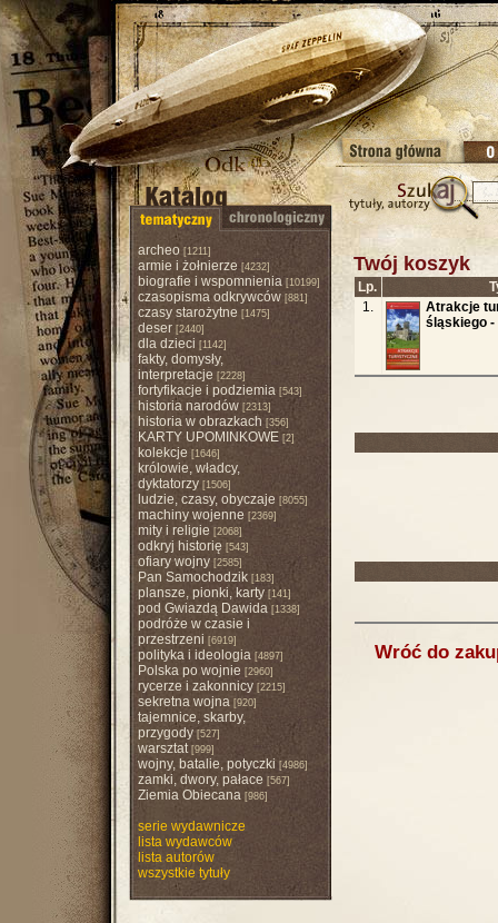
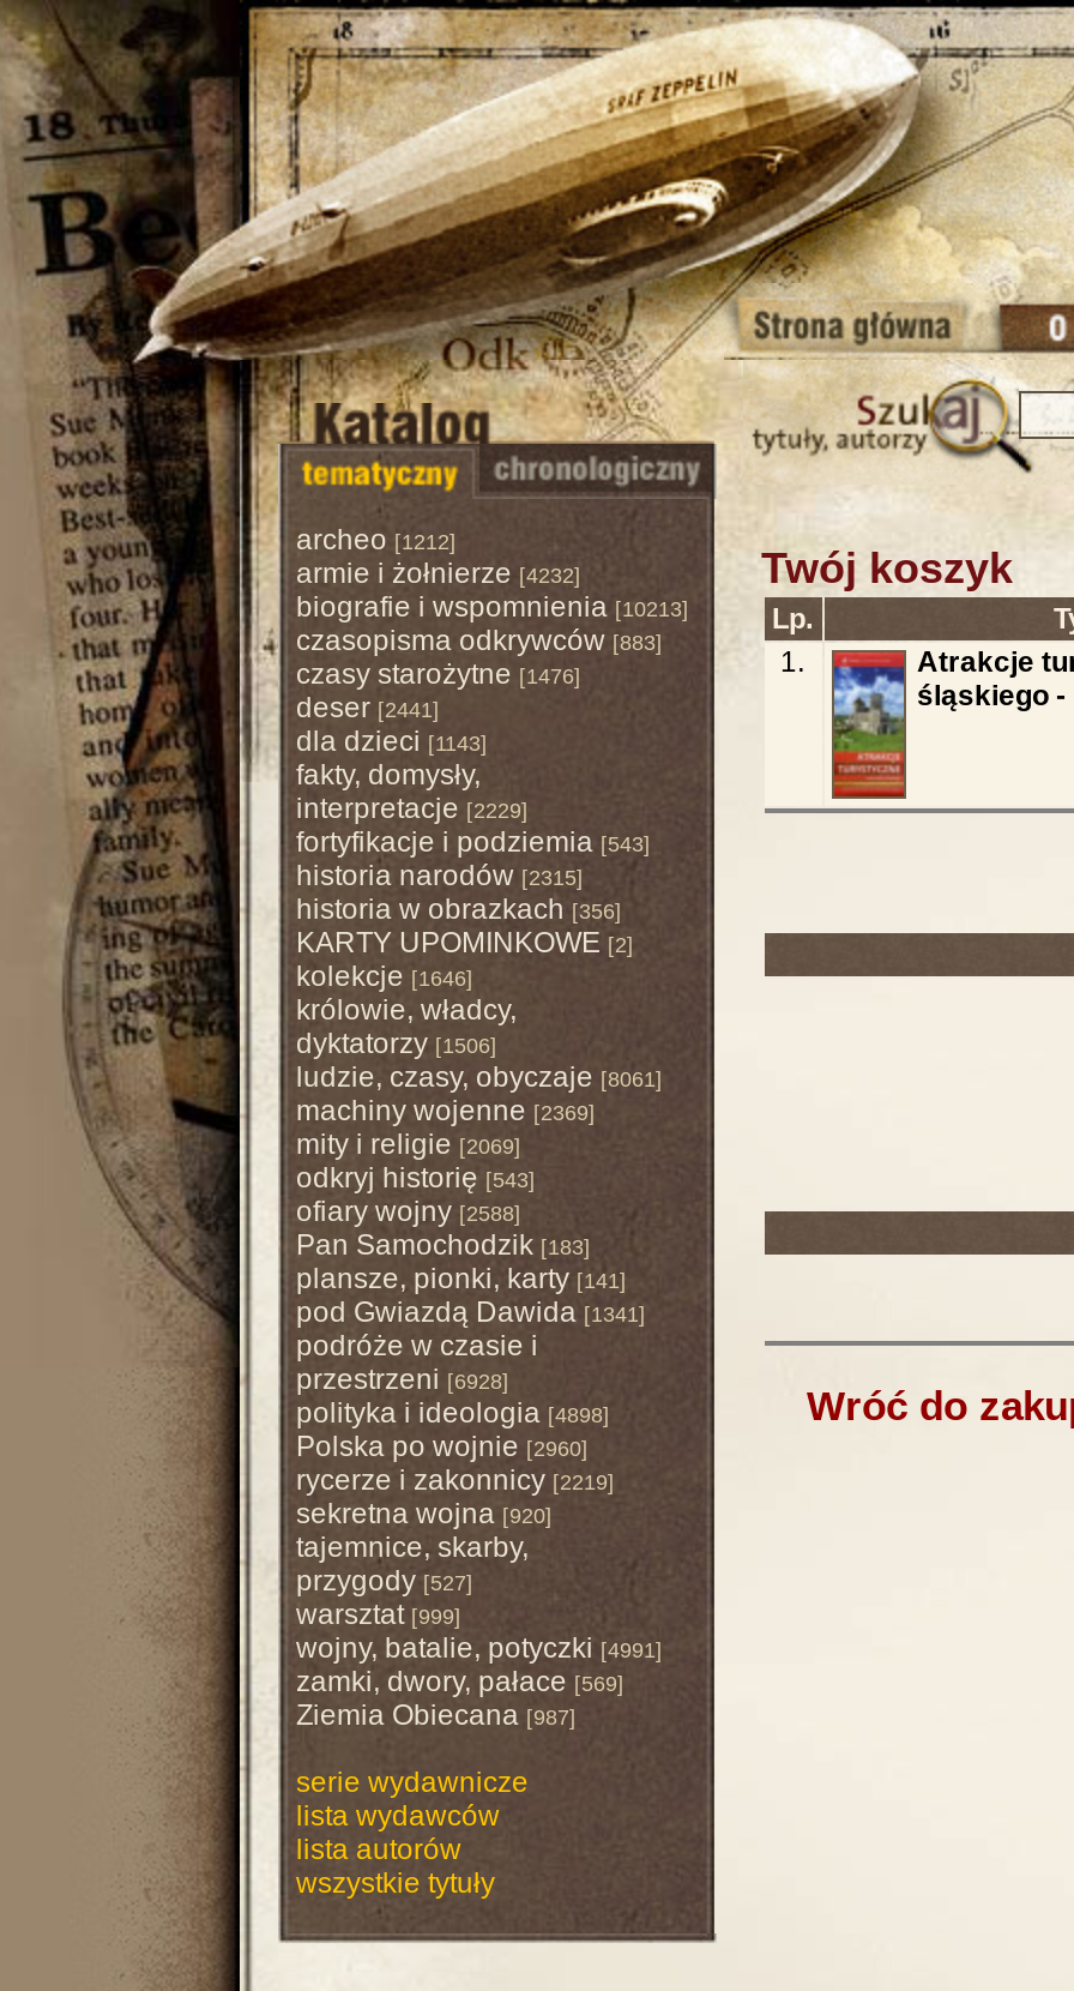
[137,242,211,258] archeo [1211] -> [296,523,457,557] archeo [1212]
[137,274,320,289] biografie i wspomnienia [10199] -> [296,590,689,624] biografie i wspomnienia [10213]
[137,289,307,305] czasopisma odkrywców [881] -> [296,624,663,657] czasopisma odkrywców [883]
[137,305,270,320] czasy starożytne [1475] -> [296,657,581,691] czasy starożytne [1476]
[137,320,204,336] deser [2440] -> [296,691,440,724] deser [2441]
[137,336,226,351] dla dzieci [1142] -> [296,724,488,758] dla dzieci [1143]
[137,367,245,383] interpretacje [2228] -> [296,792,529,825] interpretacje [2229]
[137,398,271,414] historia narodów [2313] -> [296,859,584,892] historia narodów [2315]
[137,492,307,507] ludzie, czasy, obyczaje [8055] -> [296,1060,663,1094] ludzie, czasy, obyczaje [8061]
[137,523,242,538] mity i religie[2068] -> [296,1127,521,1161] mity i religie[2069]
[137,554,242,569] ofiary wojny [2585] -> [296,1195,521,1228] ofiary wojny [2588]
[137,601,300,616] pod Gwiazdą Dawida [1338] -> [296,1295,646,1329] pod Gwiazdą Dawida [1341]
[137,632,236,647] przestrzeni [6919] -> [296,1363,509,1396] przestrzeni [6928]
[137,647,283,663] polityka i ideologia [4897] -> [296,1396,610,1430] polityka i ideologia [4898]
[137,678,285,694] rycerze i zakonnicy [2215] -> [296,1463,615,1497] rycerze i zakonnicy [2219]
[137,756,307,772] wojny, batalie, potyczki [4986] -> [296,1631,663,1665] wojny, batalie, potyczki [4991]
[137,772,290,787] zamki, dwory, pałace [567] -> [296,1665,625,1698] zamki, dwory, pałace [569]
[137,787,267,803] Ziemia Obiecana [986] -> [296,1698,577,1732] Ziemia Obiecana [987]

